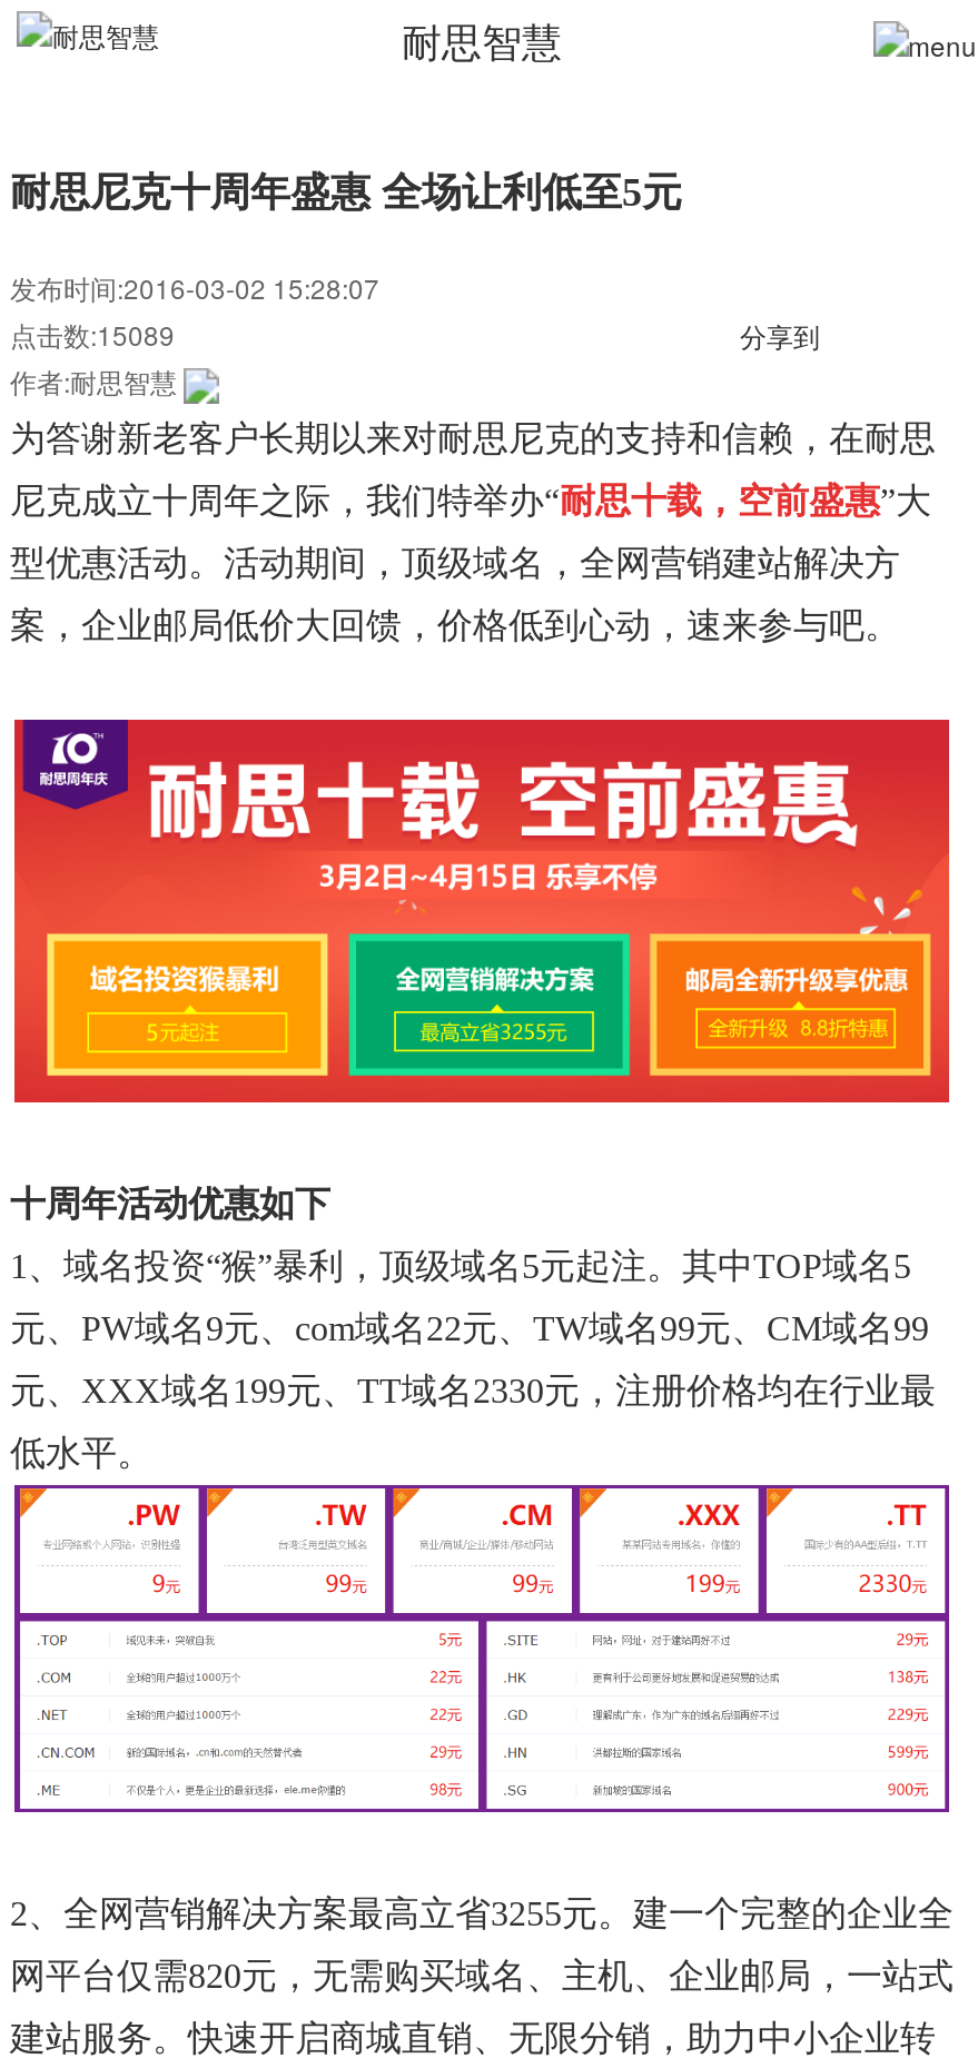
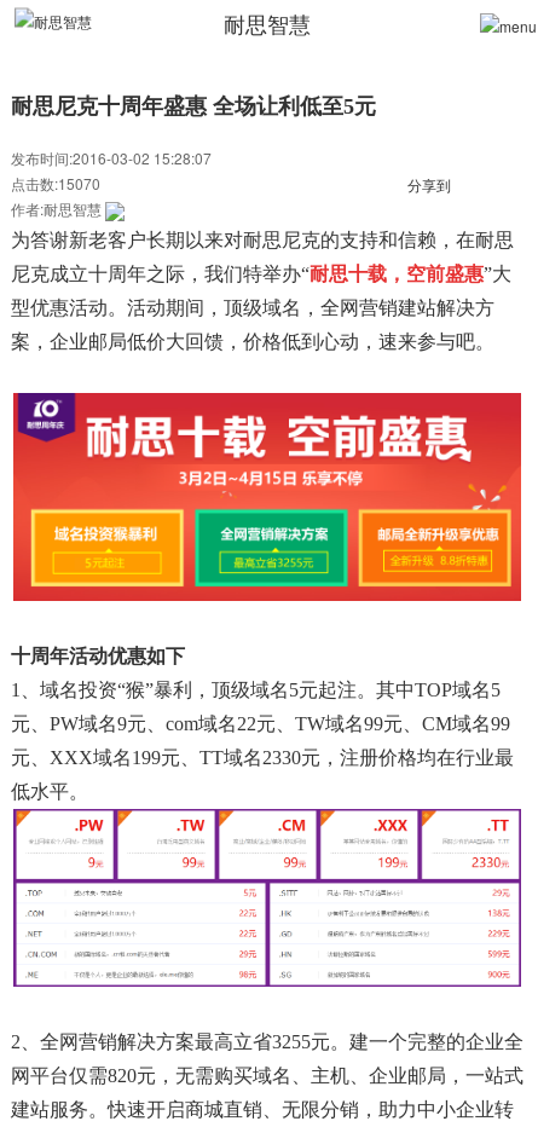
[10,315,175,353] 点击数:15089 -> [11,173,100,193] 点击数:15070

